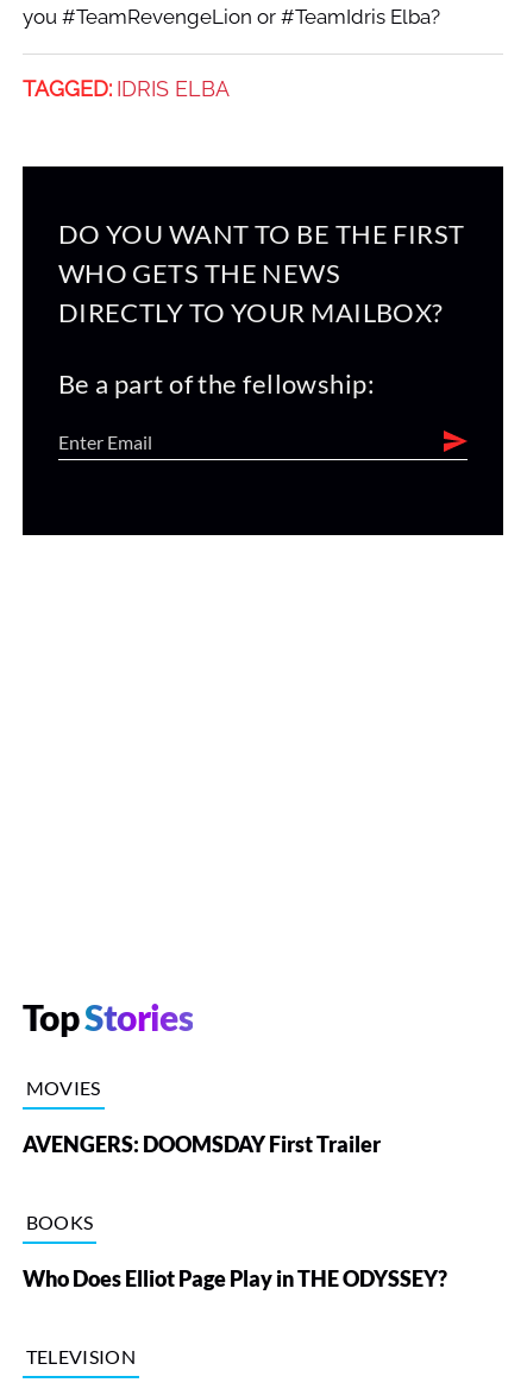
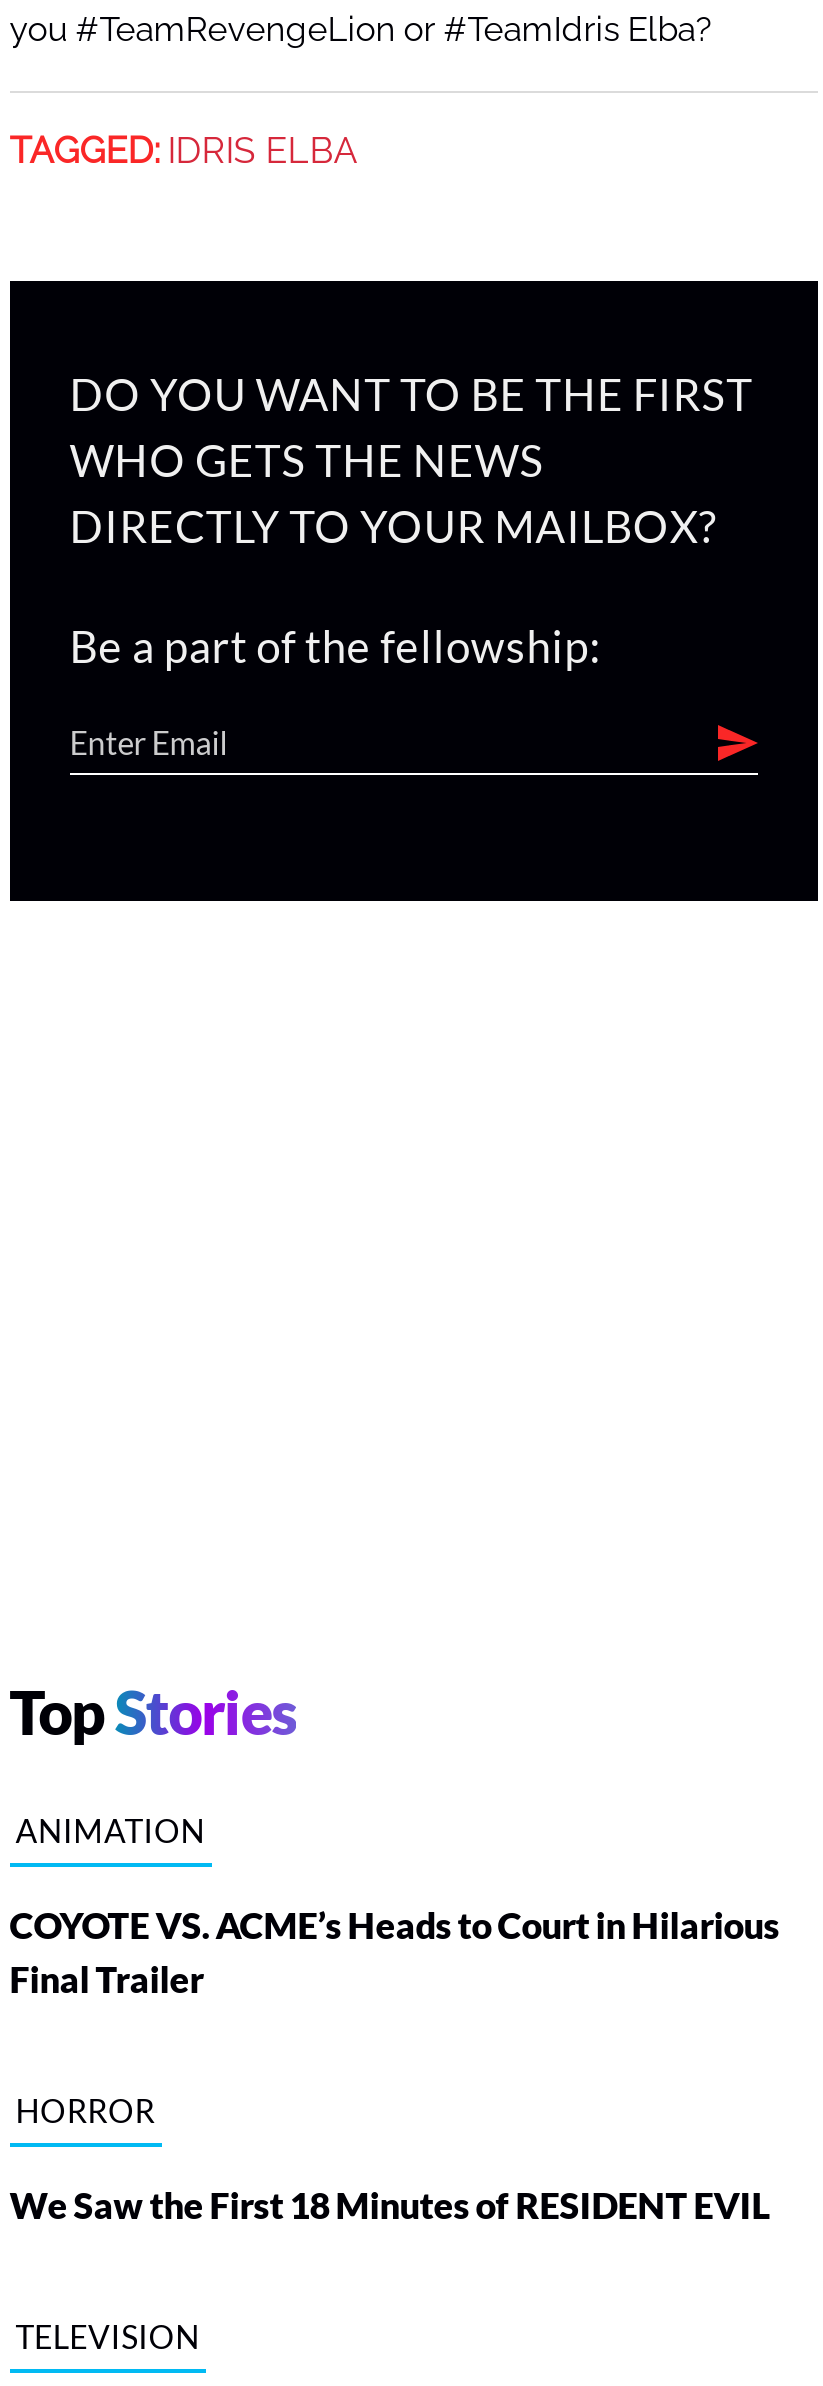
[26,1076,101,1099] MOVIES -> [15,1810,205,1848] ANIMATION
[22,1131,380,1157] AVENGERS: DOOMSDAY First Trailer -> [9,1902,779,2000] COYOTE VS. ACME’s Heads to Court in Hilarious | Final Trailer
[26,1211,93,1233] BOOKS -> [15,2090,155,2128] HORROR
[22,1266,447,1292] Who Does Elliot Page Play in THE ODYSSEY? -> [9,2182,769,2226] We Saw the First 18 Minutes of RESIDENT EVIL

